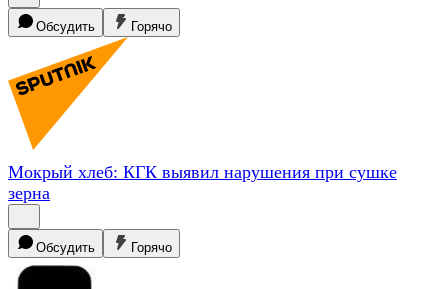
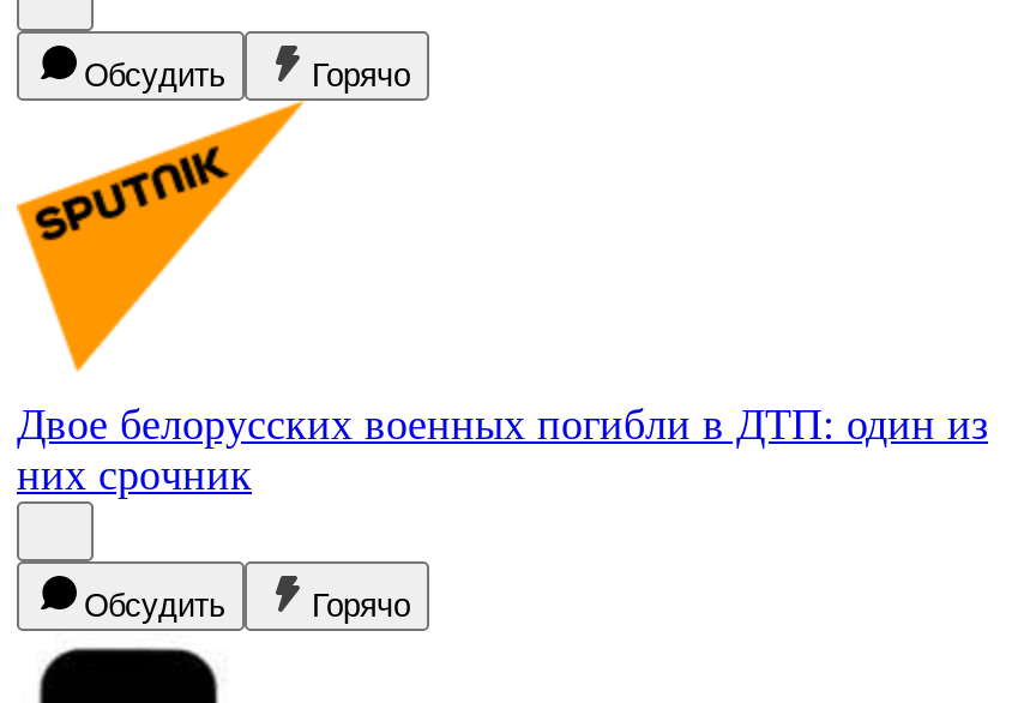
[8,162,397,203] Мокрый хлеб: КГК выявил нарушения при сушке | зерна -> [17,401,988,499] Двое белорусских военных погибли в ДТП: один из | них срочник

